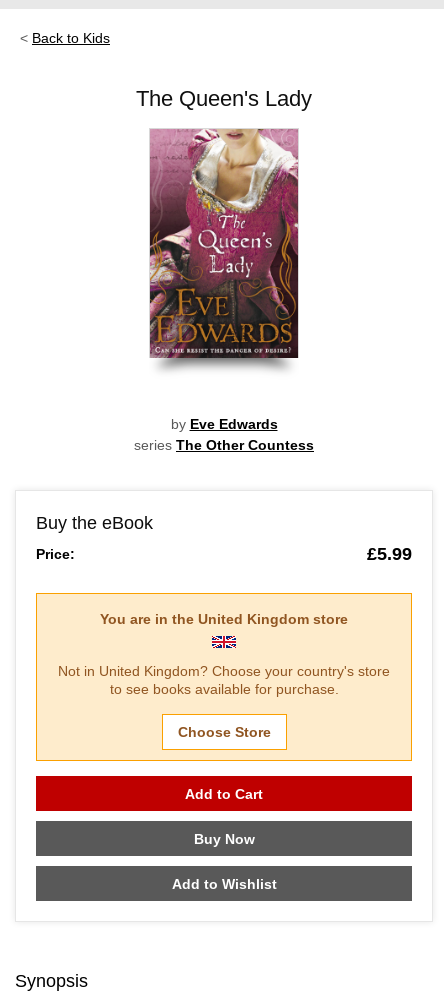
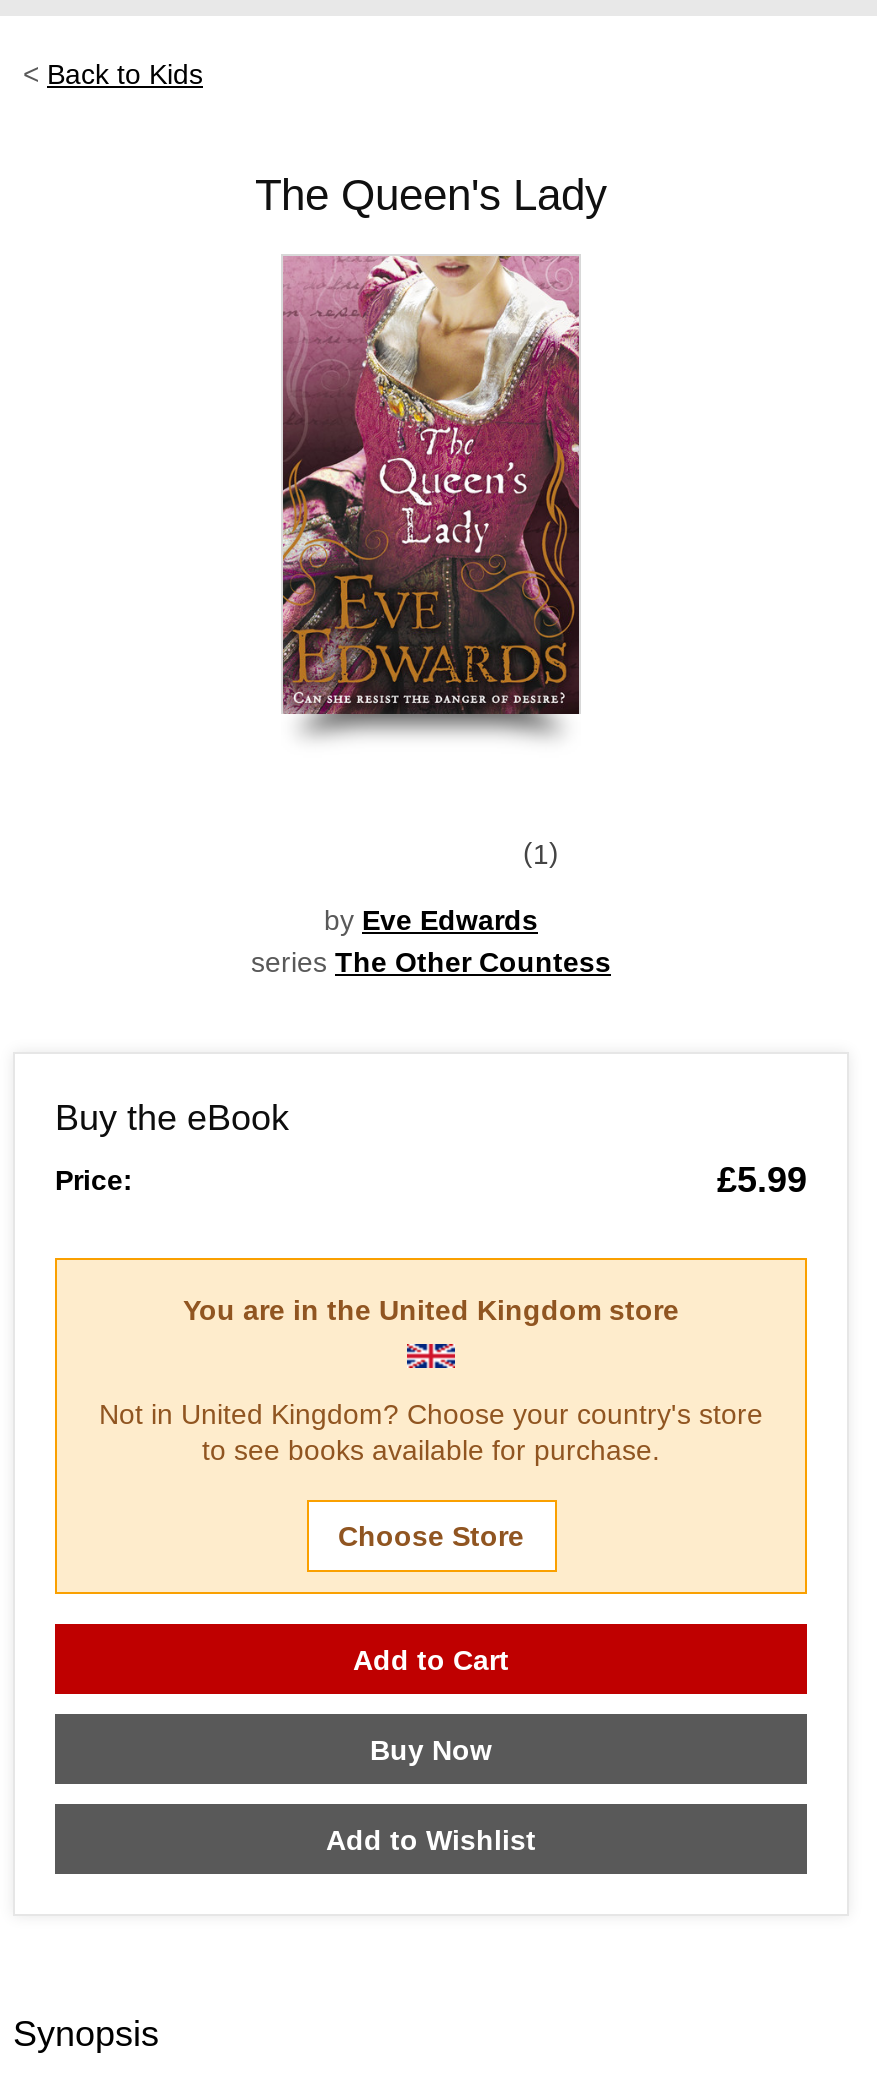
none -> [533,838,549,870] 1

